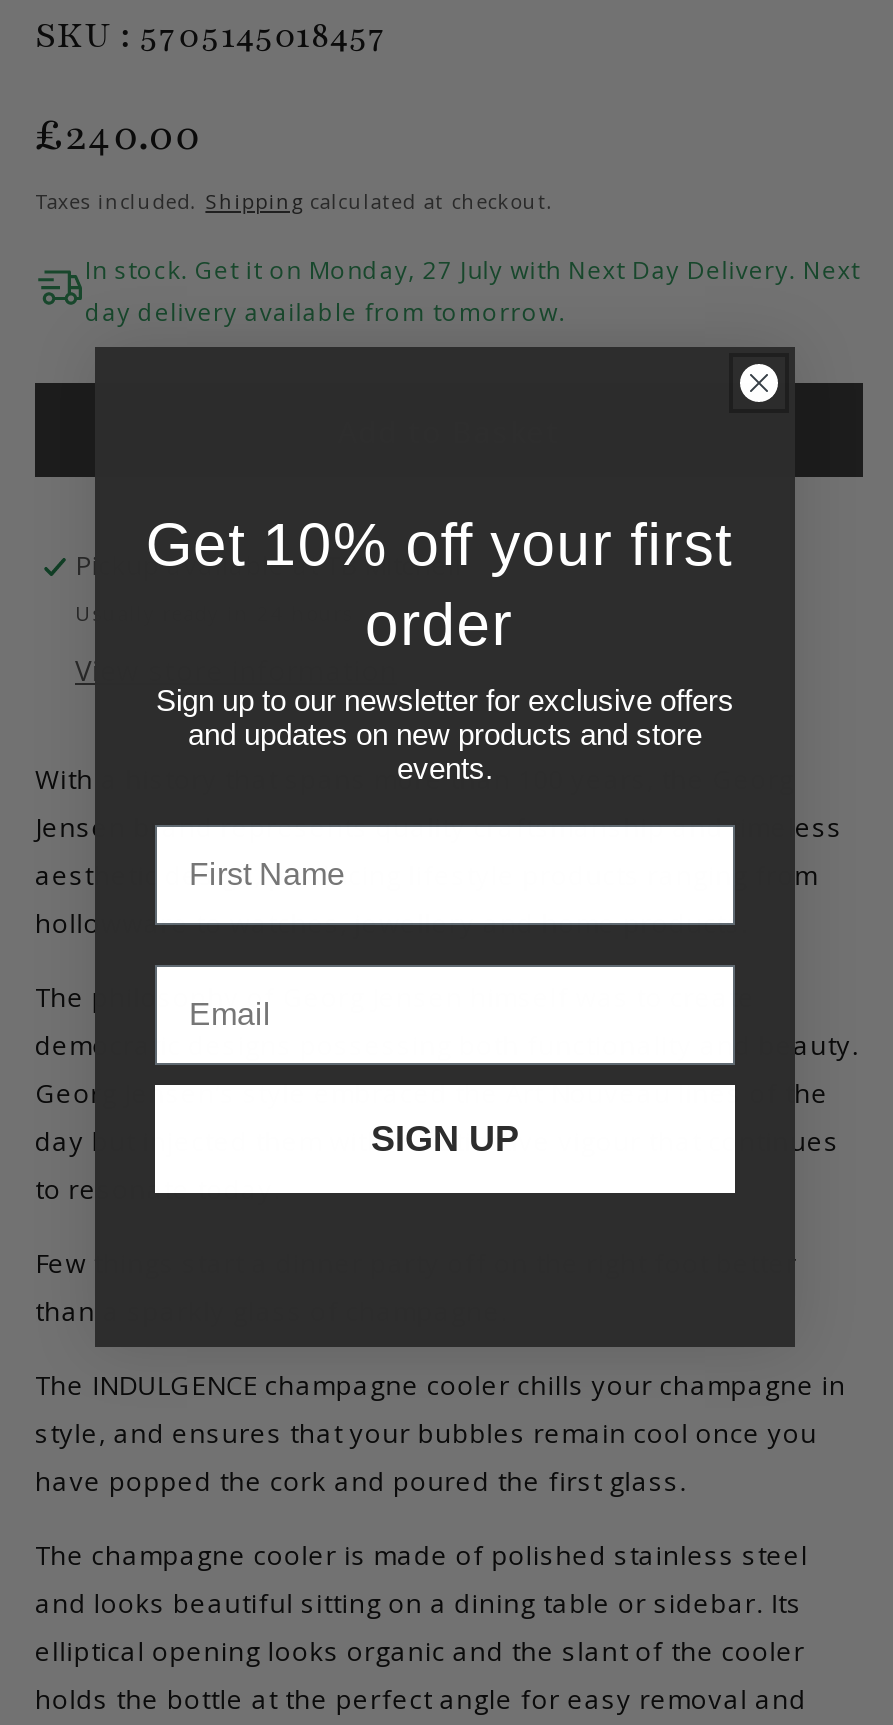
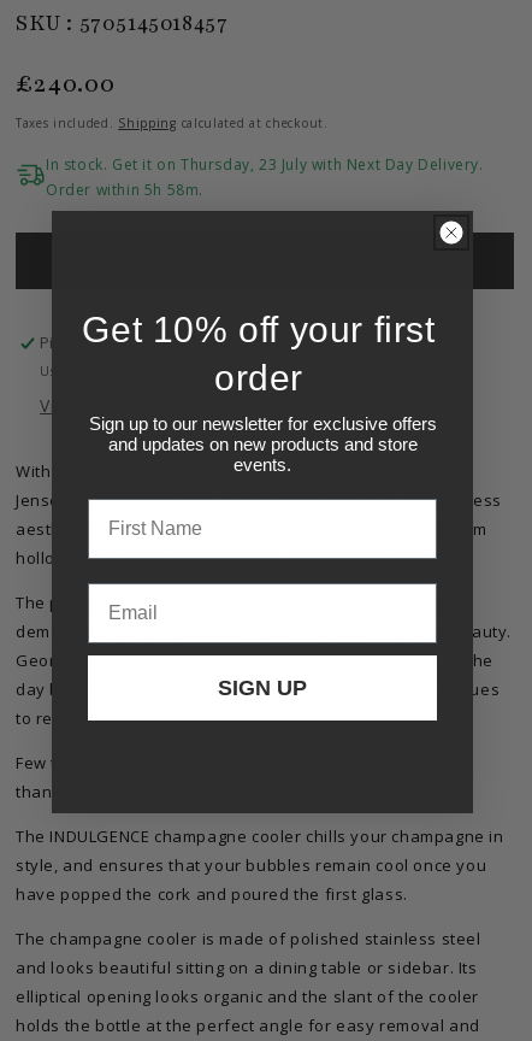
[85,254,860,330] In stock. Get it on Monday, 27 July with Next Day Delivery. Next | day delivery available from tomorrow. -> [46,155,483,200] In stock. Get it on Thursday, 23 July with Next Day Delivery. | Order within 5h 58m.

